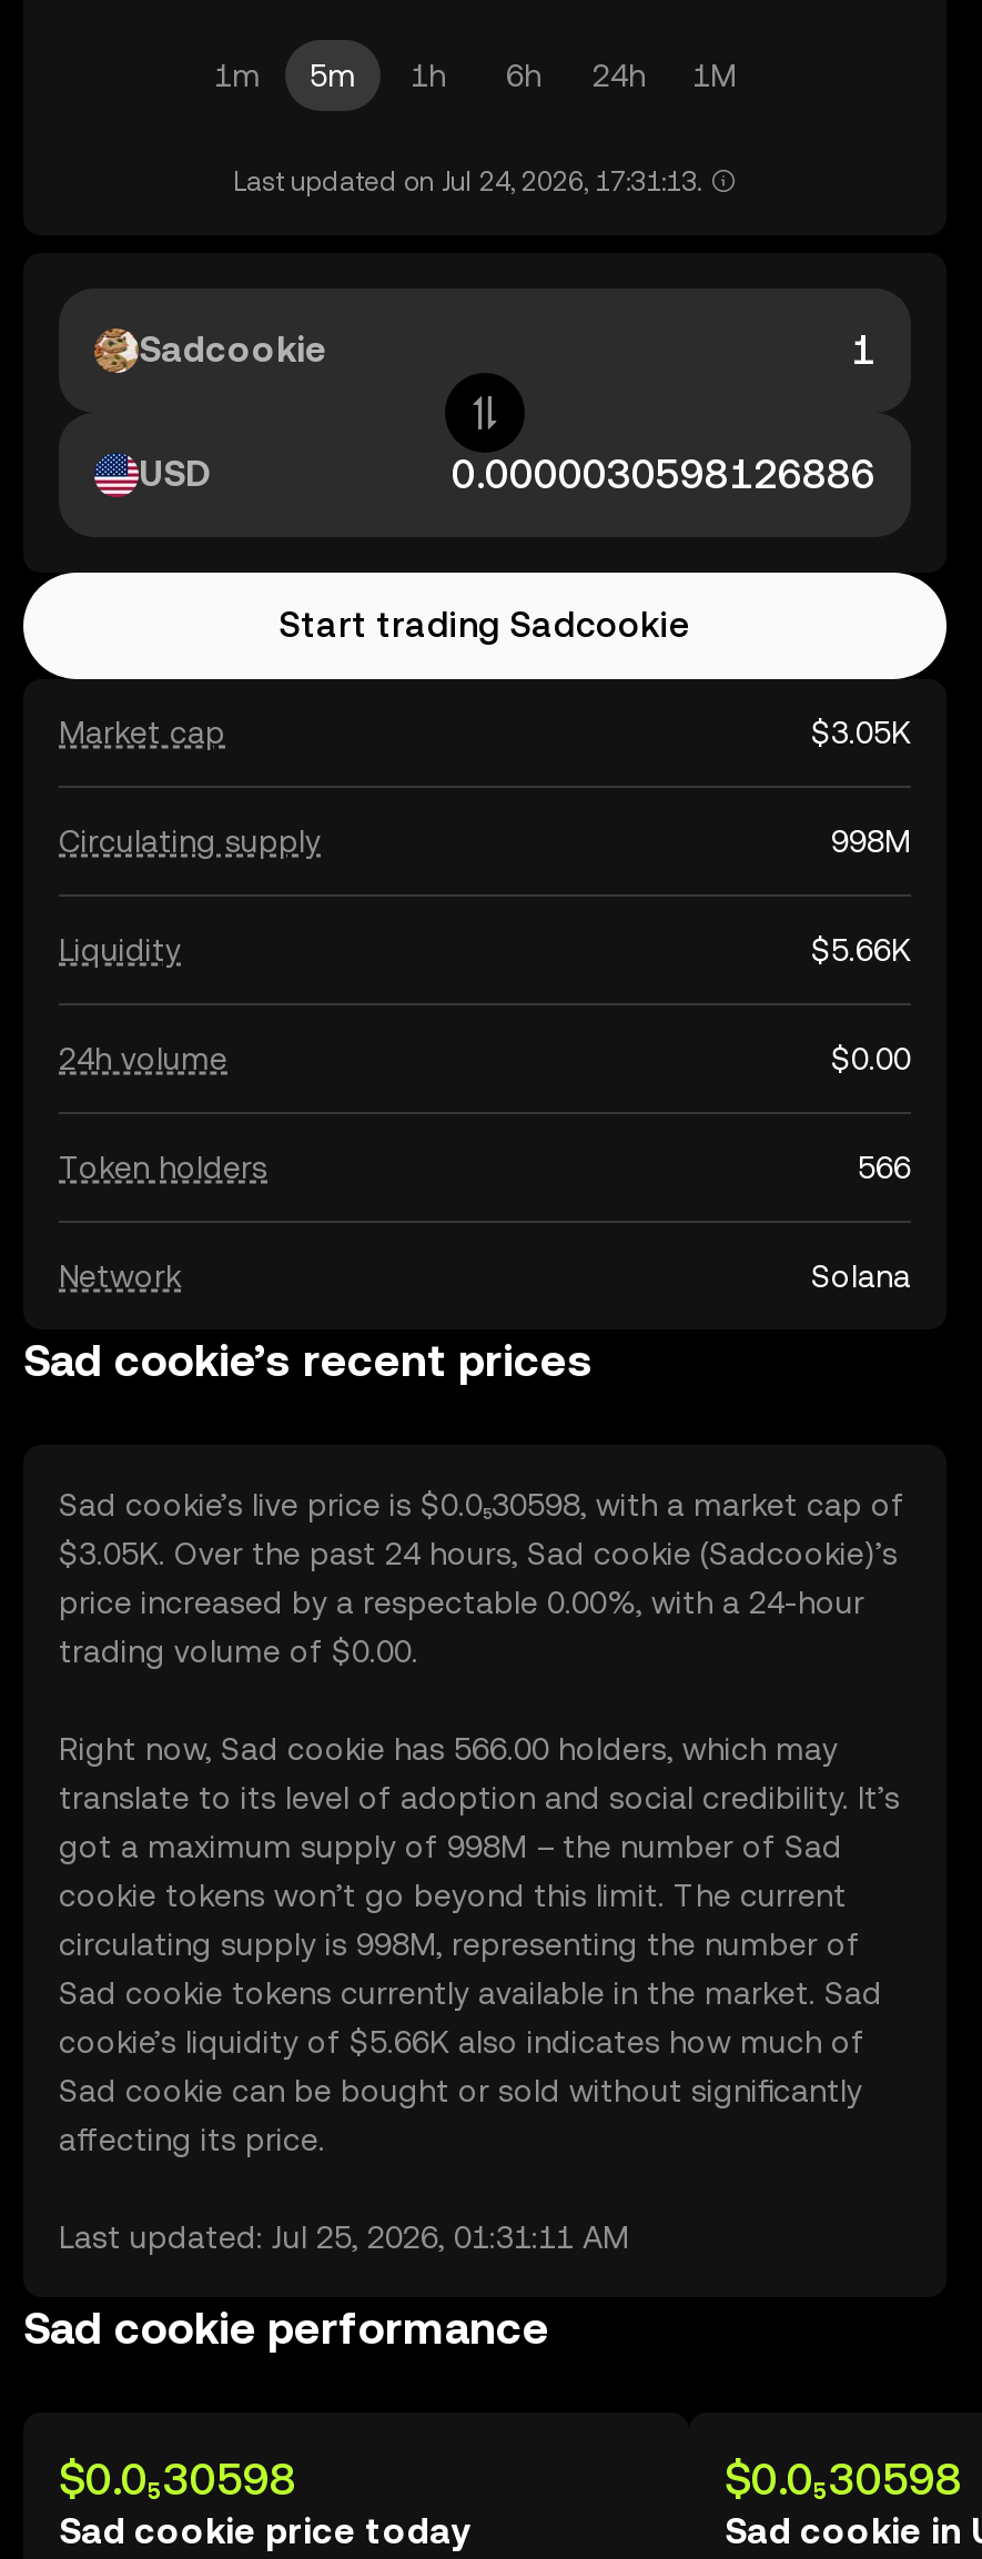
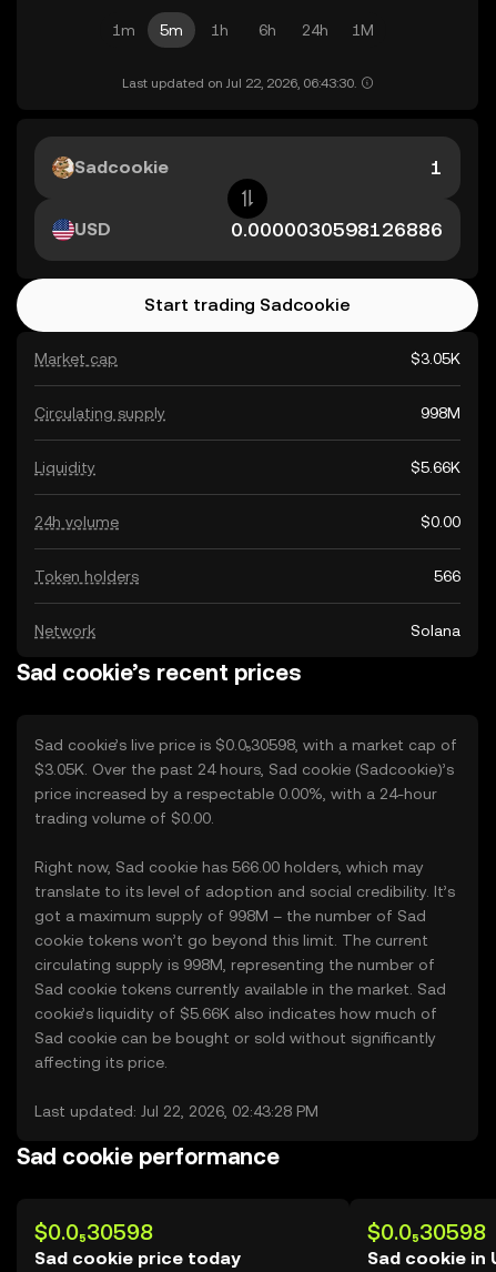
[233,166,701,198] Last updated on Jul 24, 2026, 17:31:13. -> [122,75,356,91] Last updated on Jul 22, 2026, 06:43:30.
[59,2219,629,2255] Last updated: Jul 25, 2026, 01:31:11 AM -> [34,1102,318,1120] Last updated: Jul 22, 2026, 02:43:28 PM

